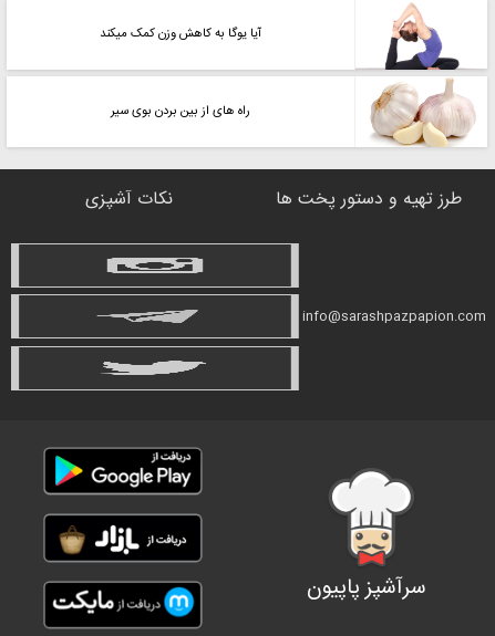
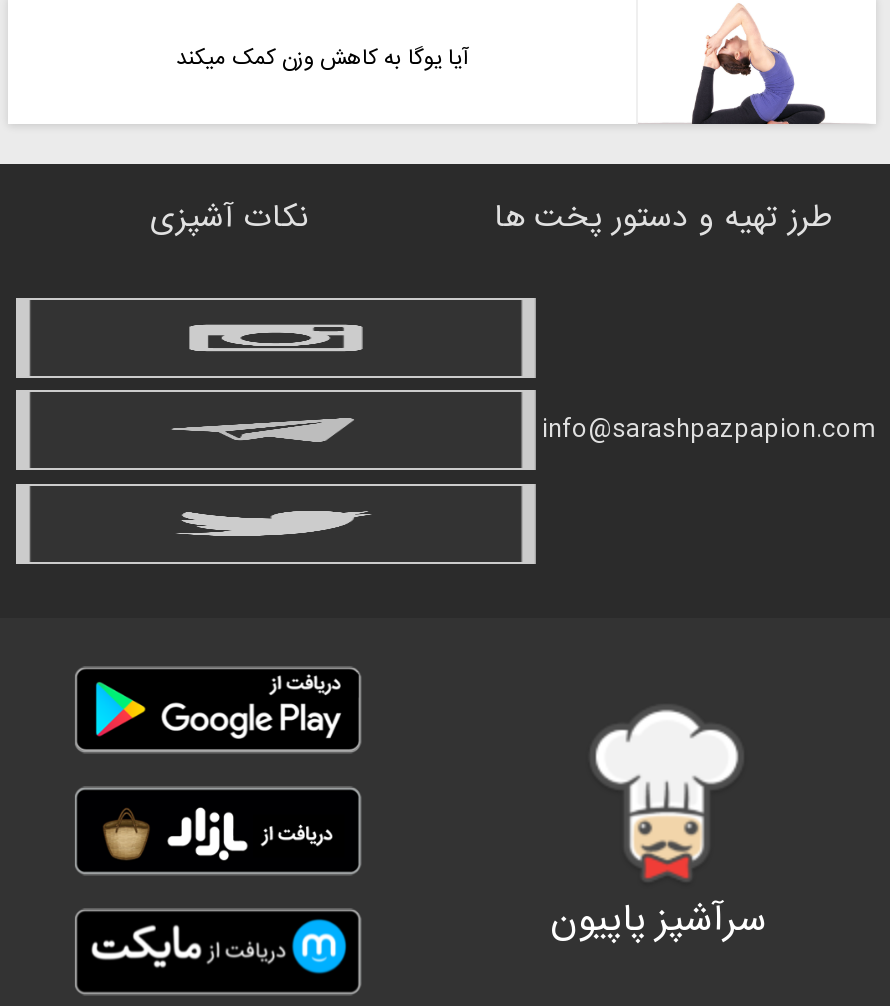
[370,79,475,147] [image] -> none
[111,101,250,122] راه های از بین بردن بوی سیر -> none

